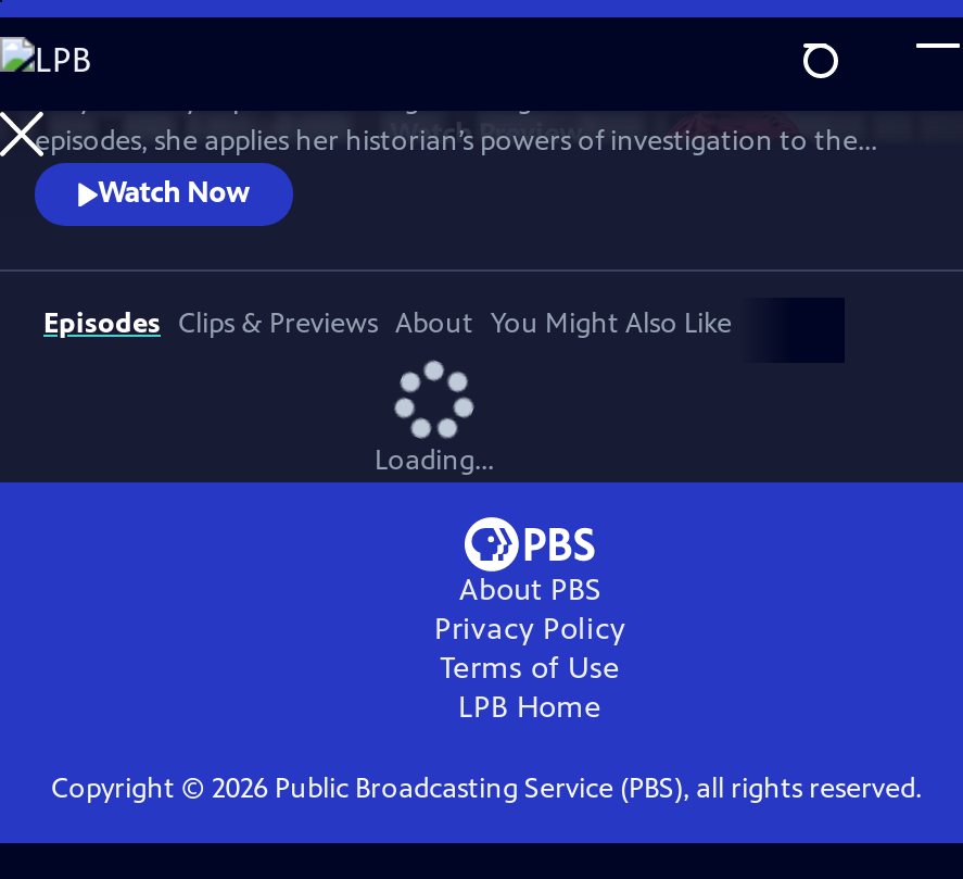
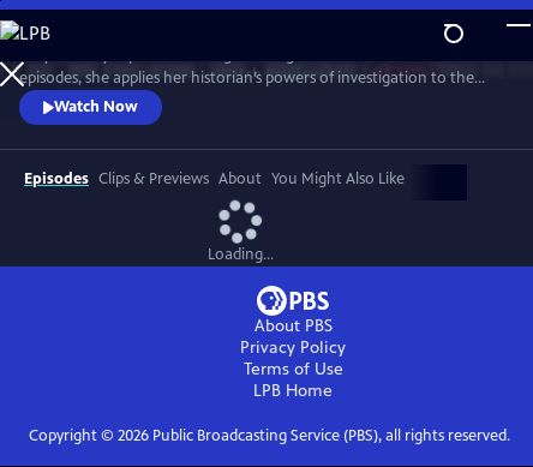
[393,359,473,439] [image] -> [217,199,263,243] [image]

